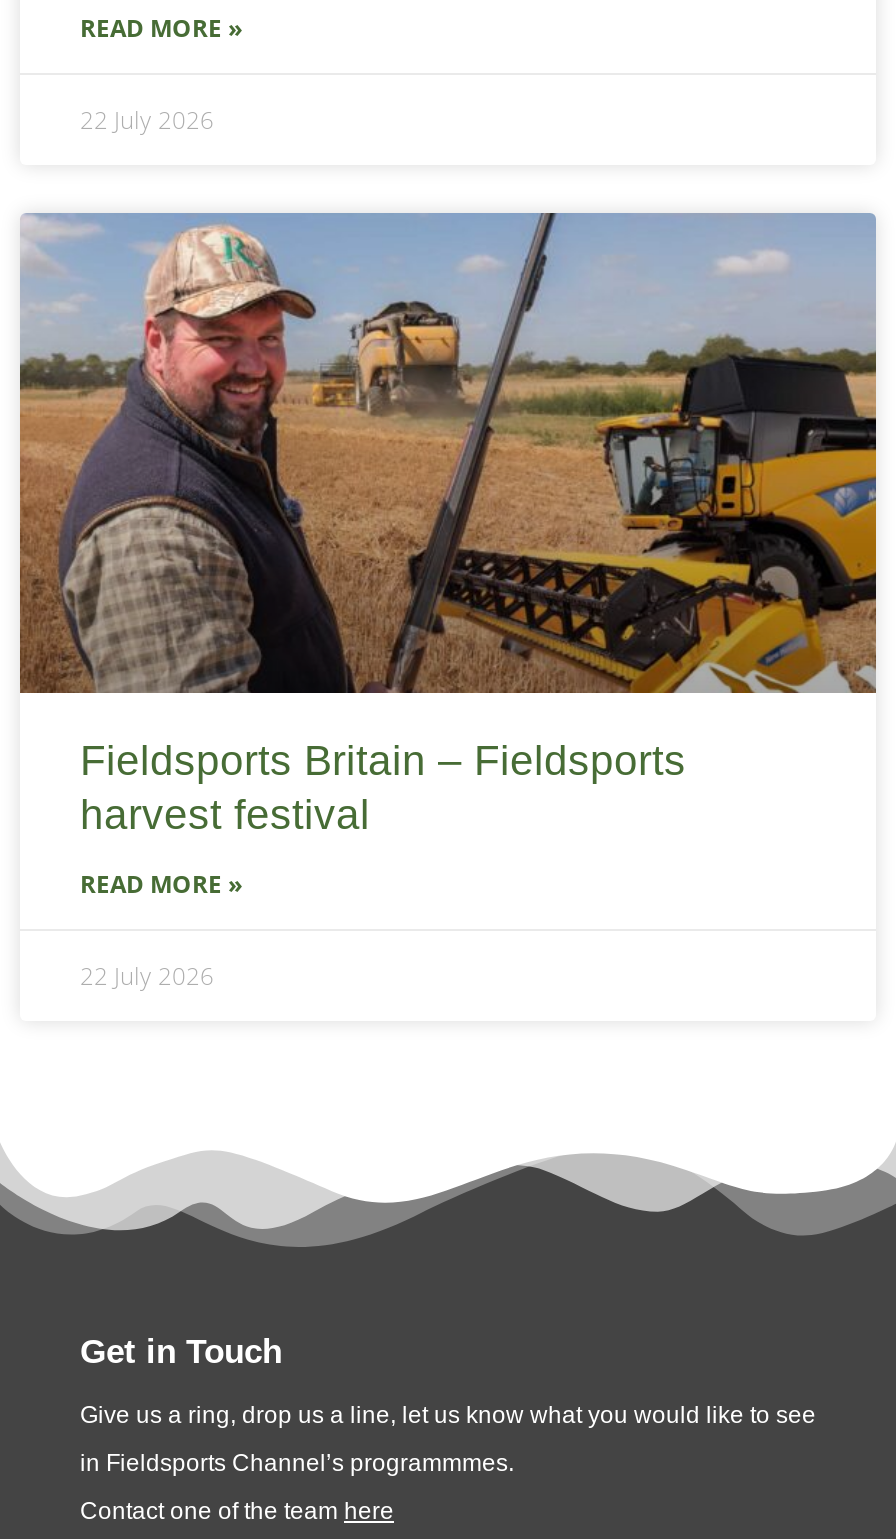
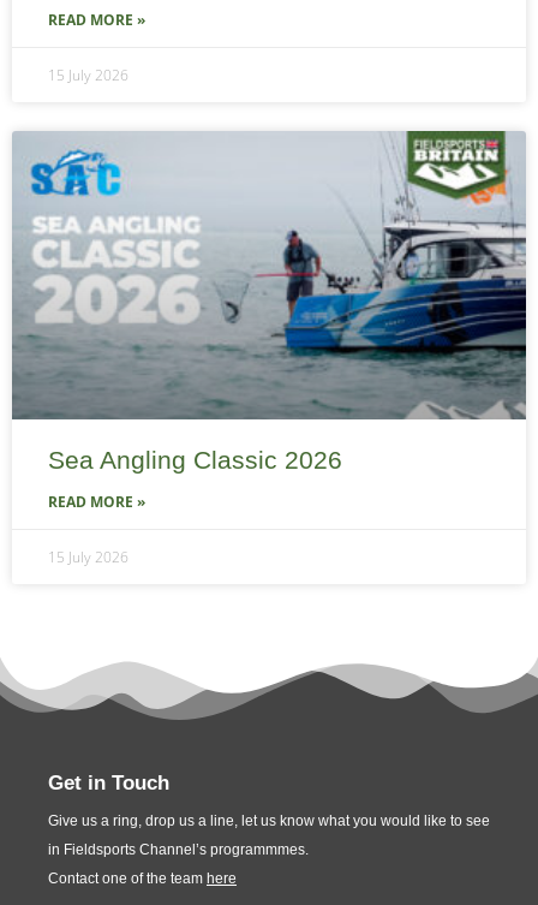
[80,104,214,138] 22 July 2026 -> [48,65,128,86] 15 July 2026
[18,211,878,837] [image] | Fieldsports Britain – Fieldsports | harvest festival -> [12,131,527,474] [image] | Sea Angling Classic 2026
[80,959,214,993] 22 July 2026 -> [48,547,128,567] 15 July 2026

